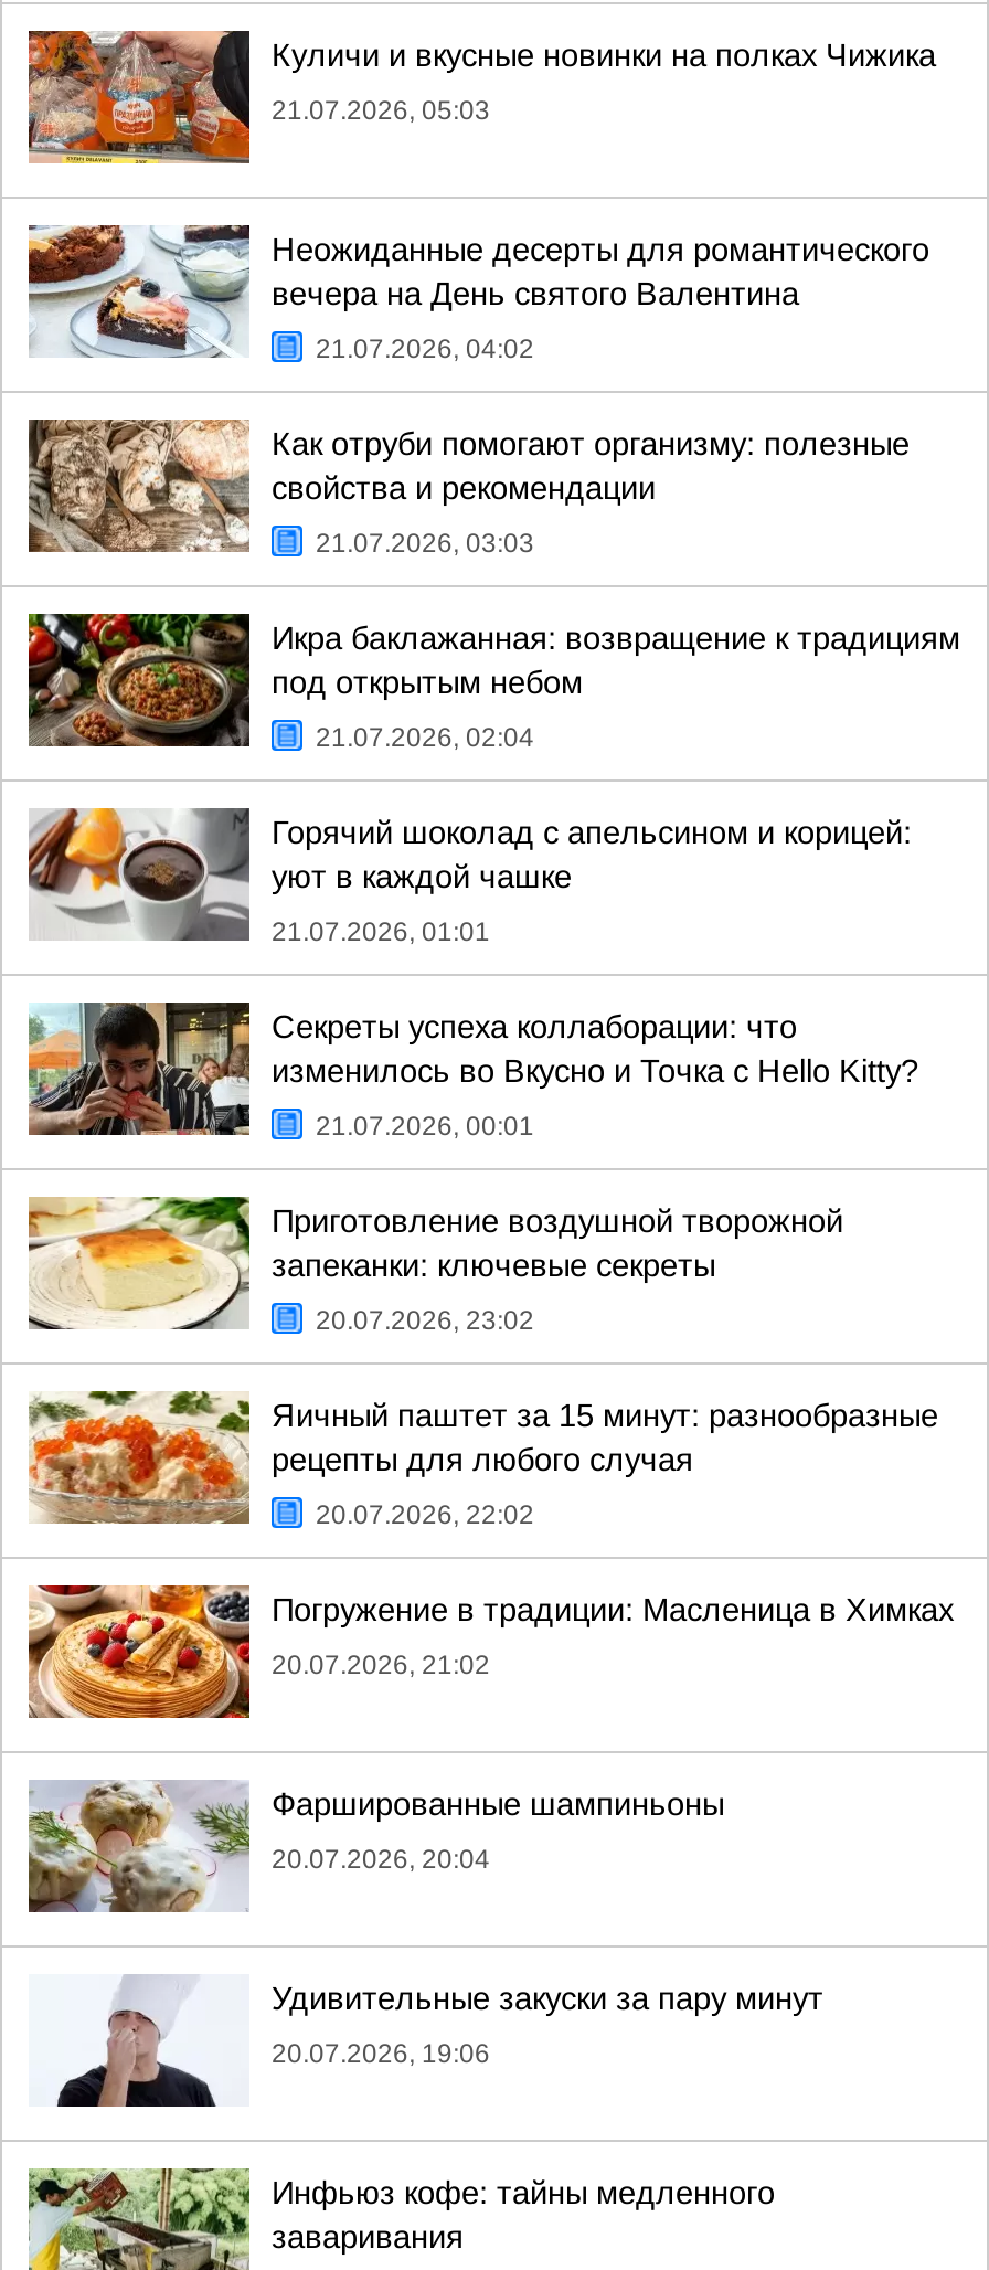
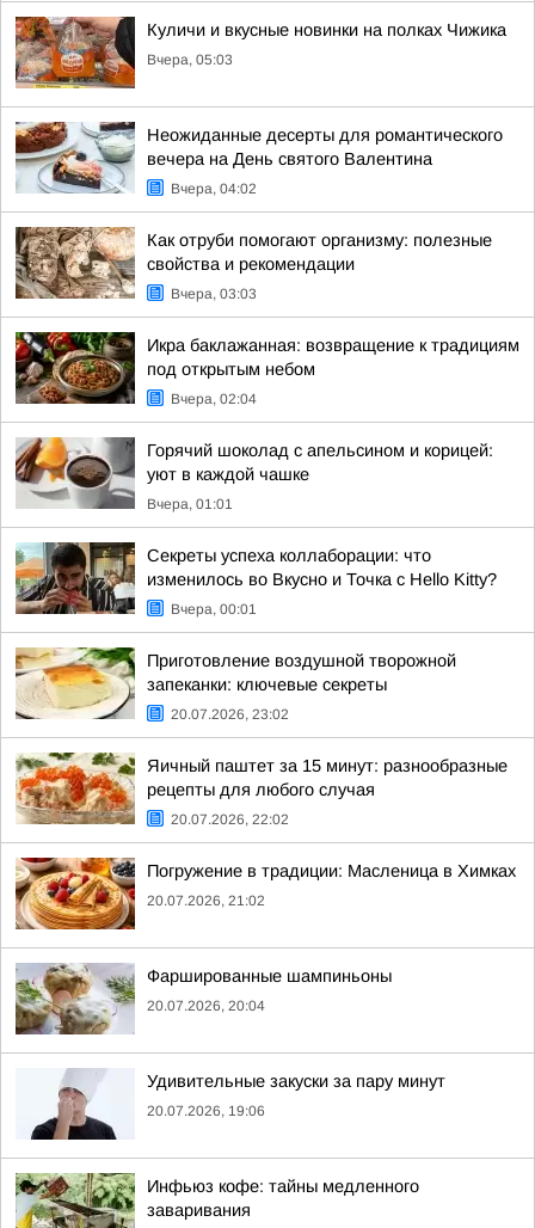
[272,95,490,126] 21.07.2026, 05:03 -> [147,51,233,68] Вчера, 05:03
[316,333,534,364] 21.07.2026, 04:02 -> [171,180,257,197] Вчера, 04:02
[316,528,534,559] 21.07.2026, 03:03 -> [171,285,257,302] Вчера, 03:03
[316,722,534,753] 21.07.2026, 02:04 -> [171,391,257,407] Вчера, 02:04
[272,916,490,947] 21.07.2026, 01:01 -> [147,496,233,512] Вчера, 01:01
[316,1111,534,1142] 21.07.2026, 00:01 -> [171,601,257,618] Вчера, 00:01

